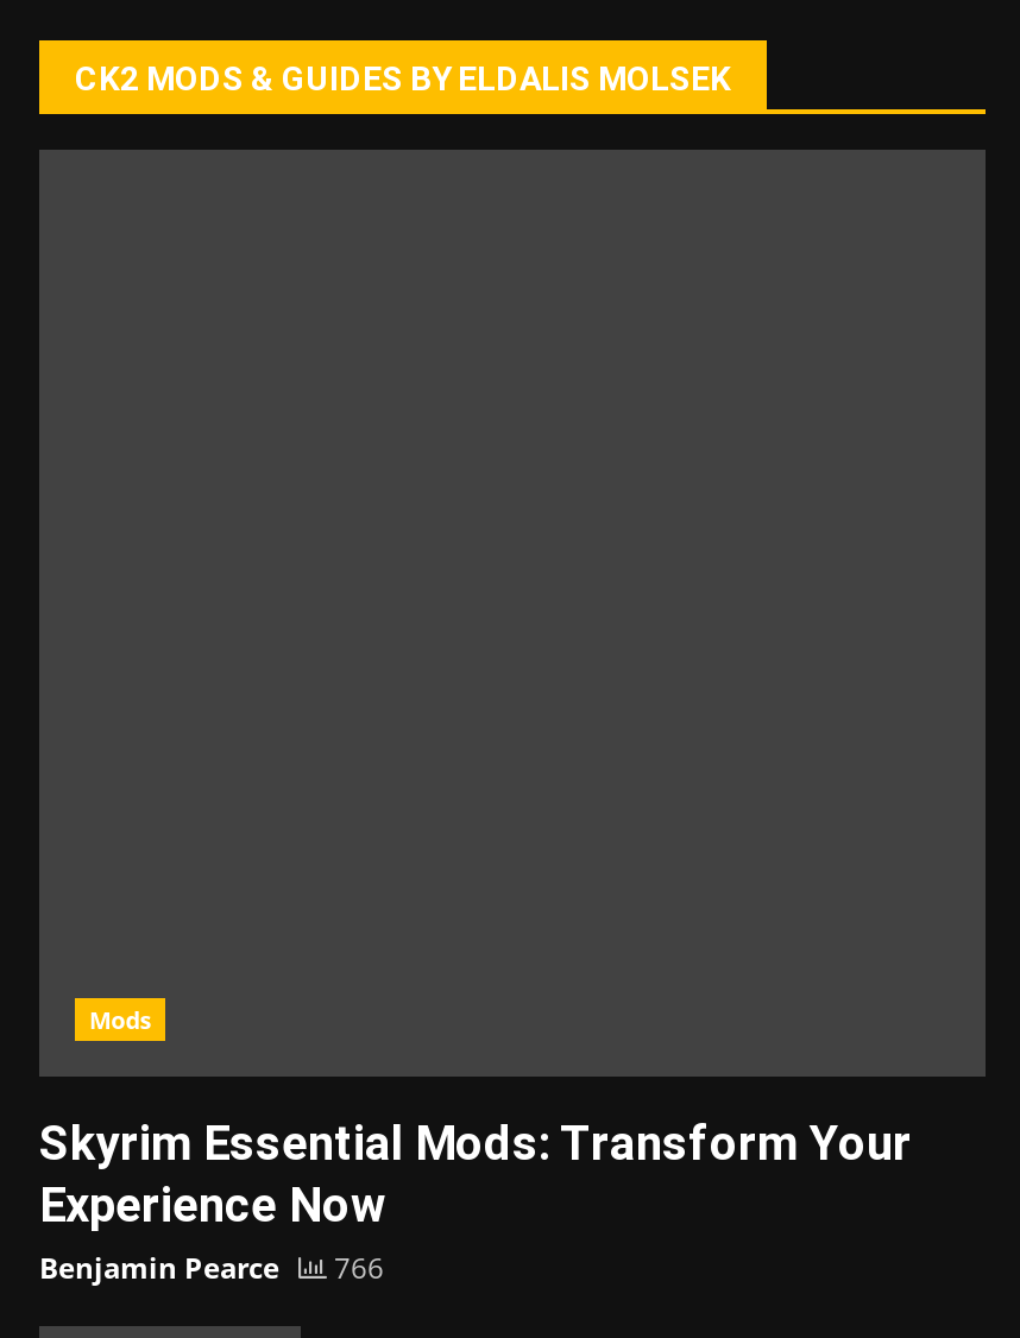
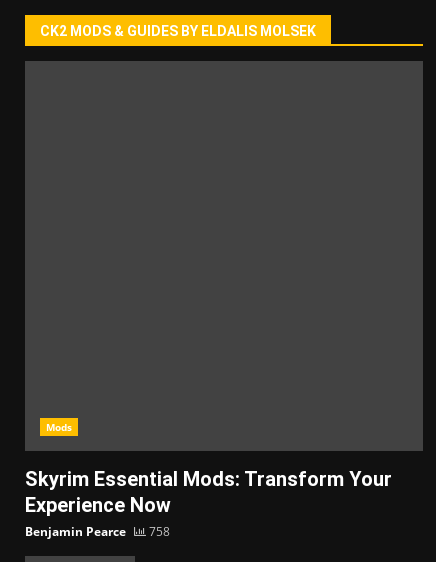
[39,1247,384,1287] Benjamin Pearce 766 -> [25,523,170,540] Benjamin Pearce 758

